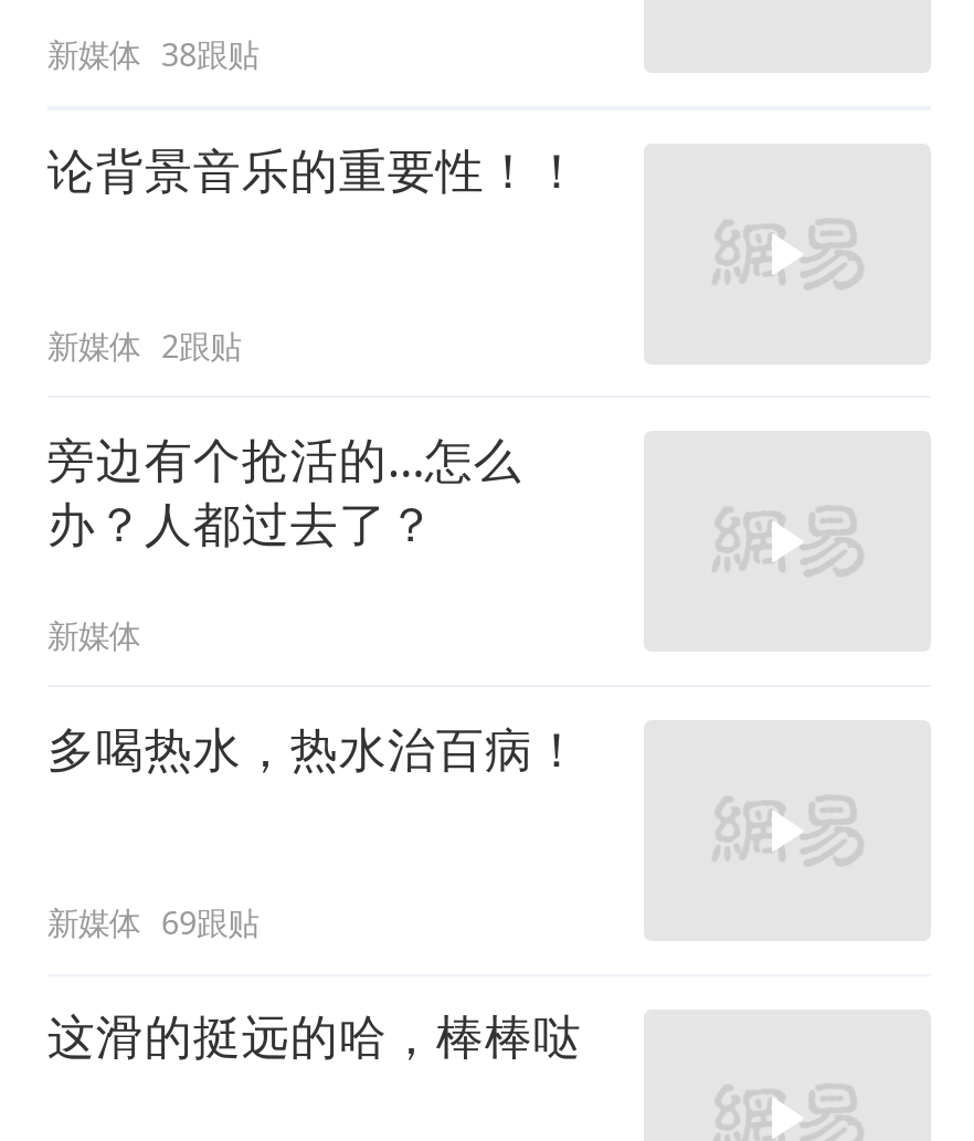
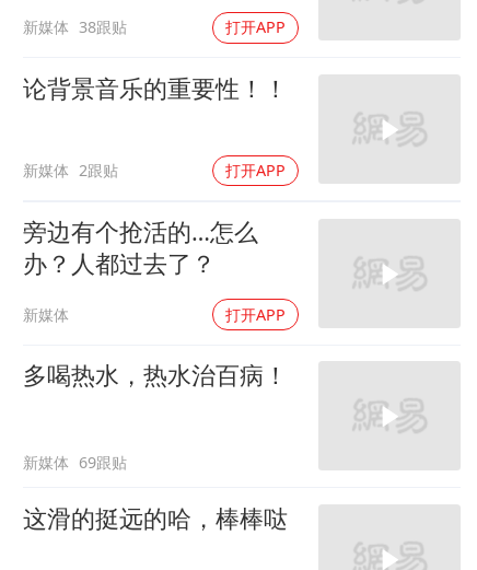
none -> [225,17,286,38] 打开APP
none -> [225,160,286,181] 打开APP
none -> [225,304,286,325] 打开APP

